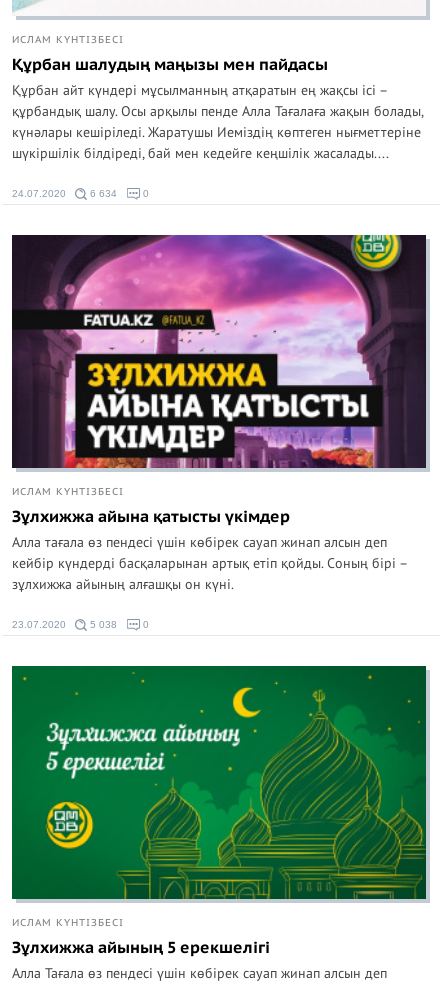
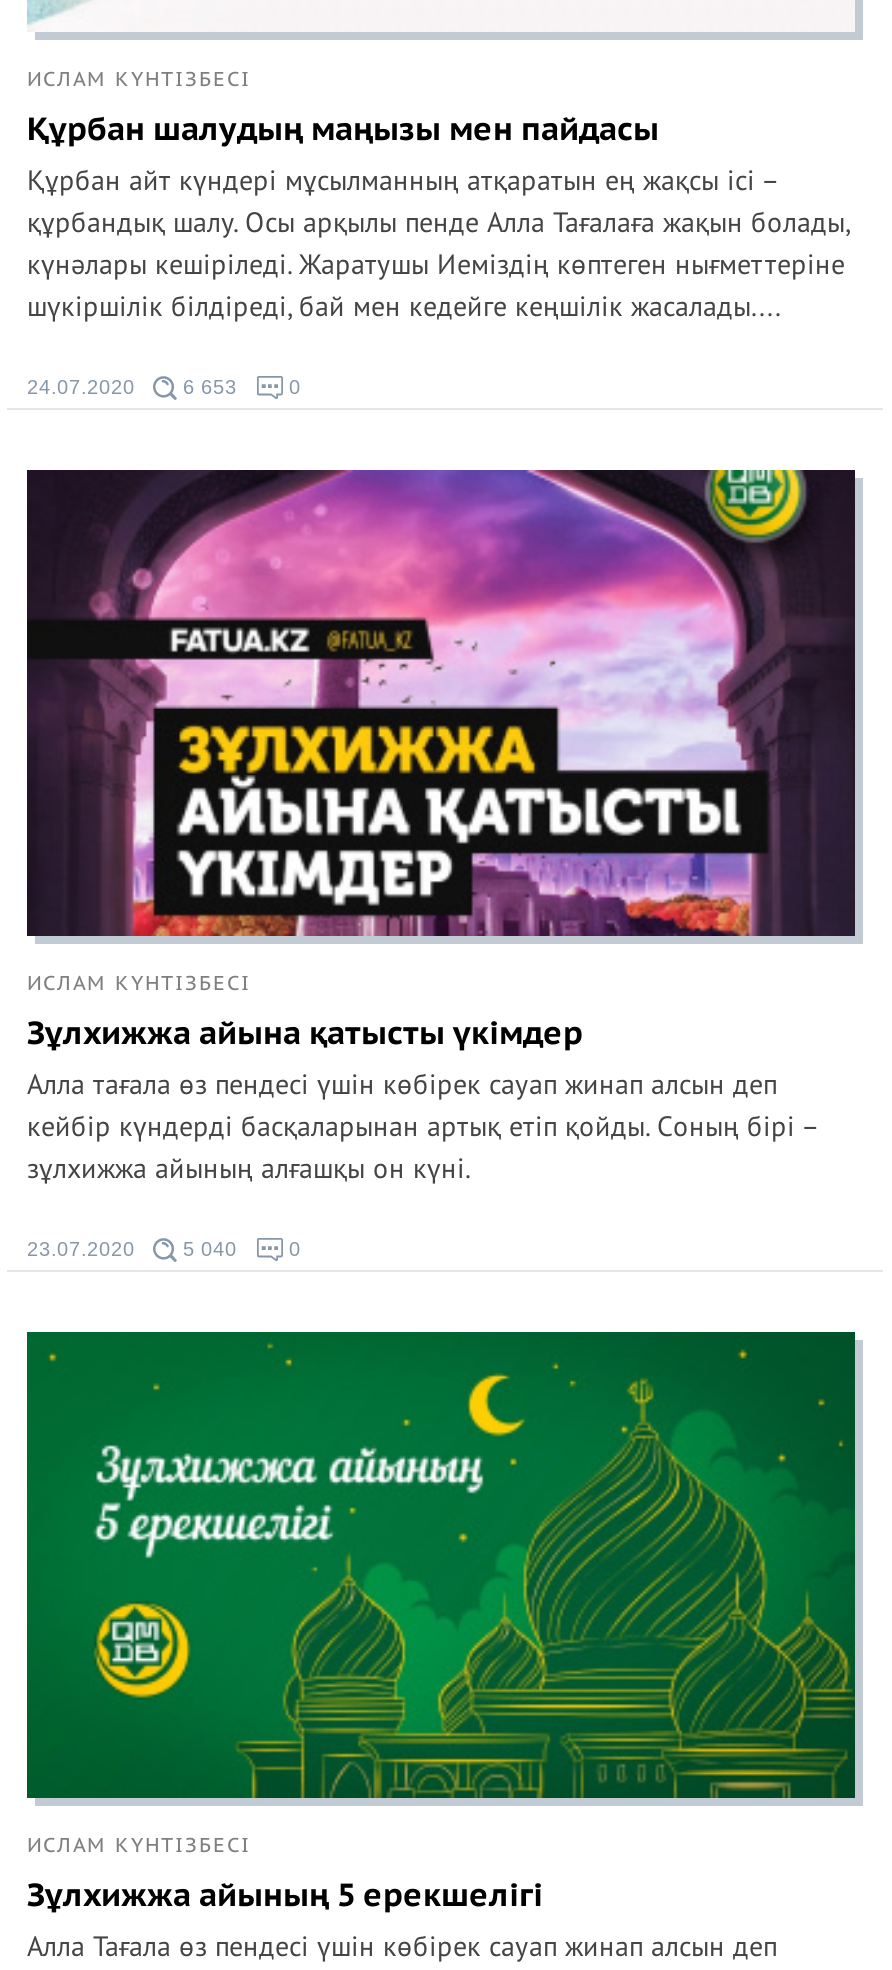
[12,188,117,199] 24.07.2020 6 634 -> [27,376,237,398] 24.07.2020 6 653
[12,619,117,630] 23.07.2020 5 038 -> [27,1237,237,1259] 23.07.2020 5 040

